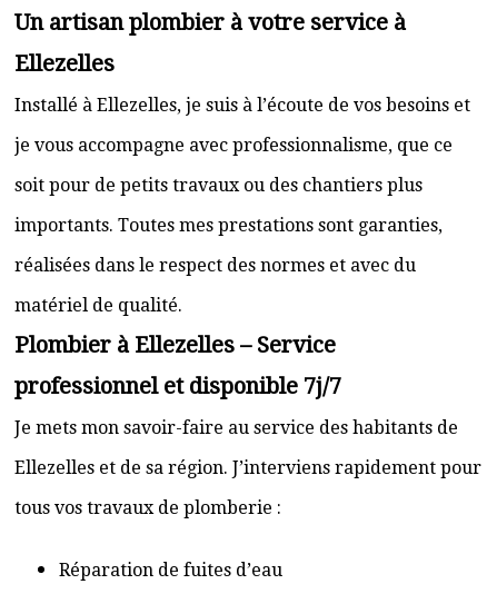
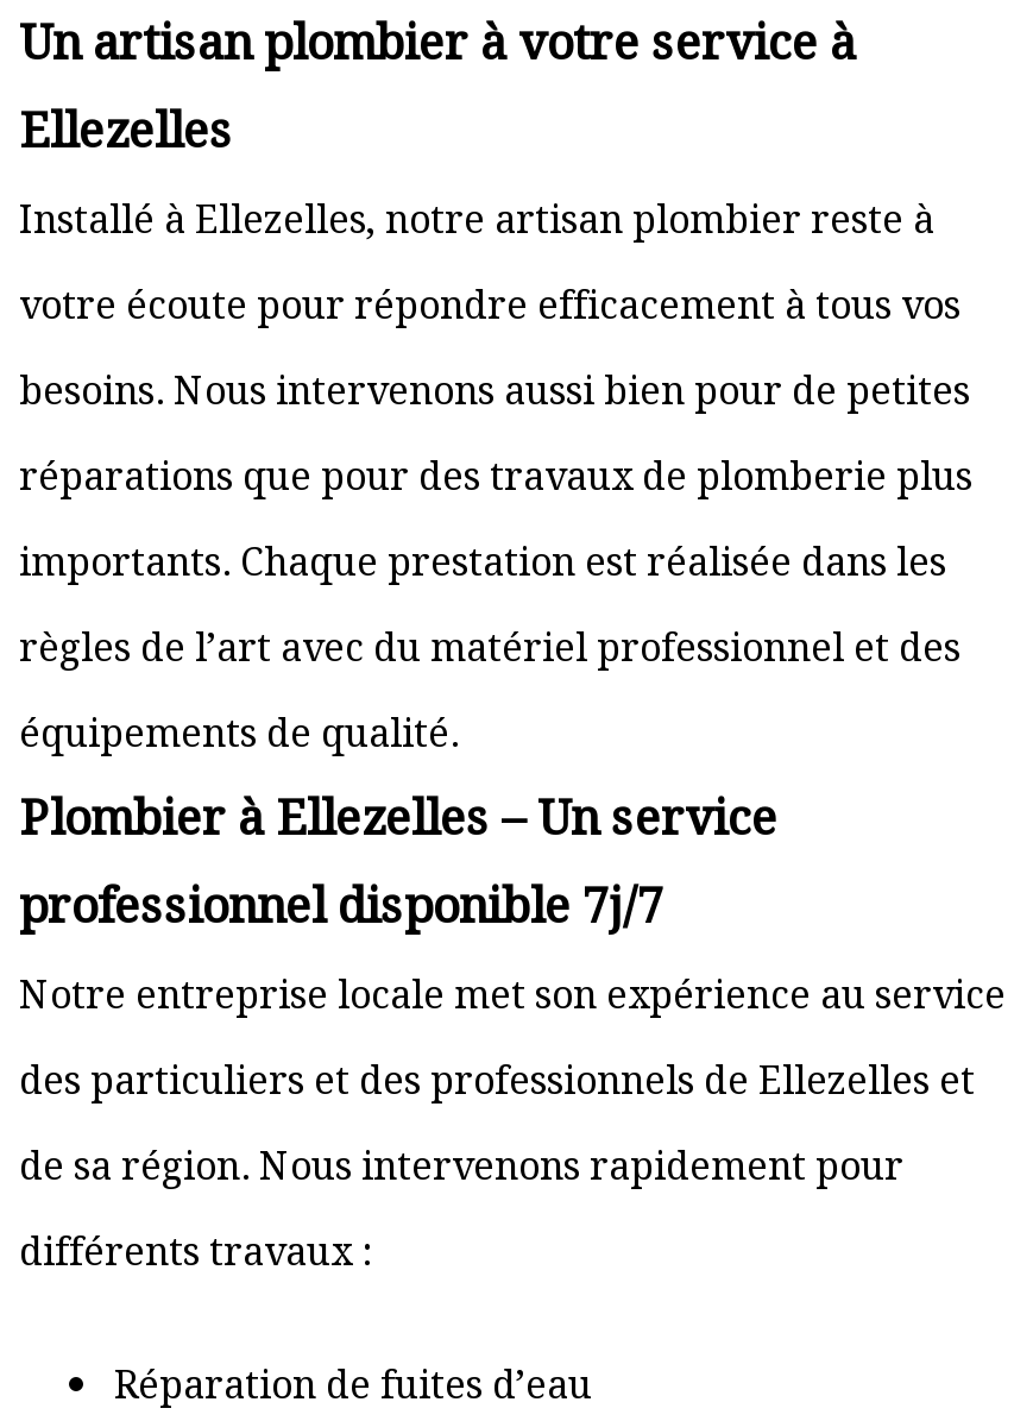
[14,95,481,518] Installé à Ellezelles, je suis à l’écoute de vos besoins et | je vous accompagne avec professionnalisme, que ce | soit pour de petits travaux ou des chantiers plus | importants. Toutes mes prestations sont garanties, | réalisées dans le respect des normes et avec du | matériel de qualité. | Plombier à Ellezelles – Service | professionnel et disponible 7j/7 | Je mets mon savoir-faire au service des habitants de | Ellezelles et de sa région. J’interviens rapidement pour | tous vos travaux de plomberie : -> [19,197,1006,1275] Installé à Ellezelles, notre artisan plombier reste à | votre écoute pour répondre efficacement à tous vos | besoins. Nous intervenons aussi bien pour de petites | réparations que pour des travaux de plomberie plus | importants. Chaque prestation est réalisée dans les | règles de l’art avec du matériel professionnel et des | équipements de qualité. | Plombier à Ellezelles – Un service | professionnel disponible 7j/7 | Notre entreprise locale met son expérience au service | des particuliers et des professionnels de Ellezelles et | de sa région. Nous intervenons rapidement pour | différents travaux :

